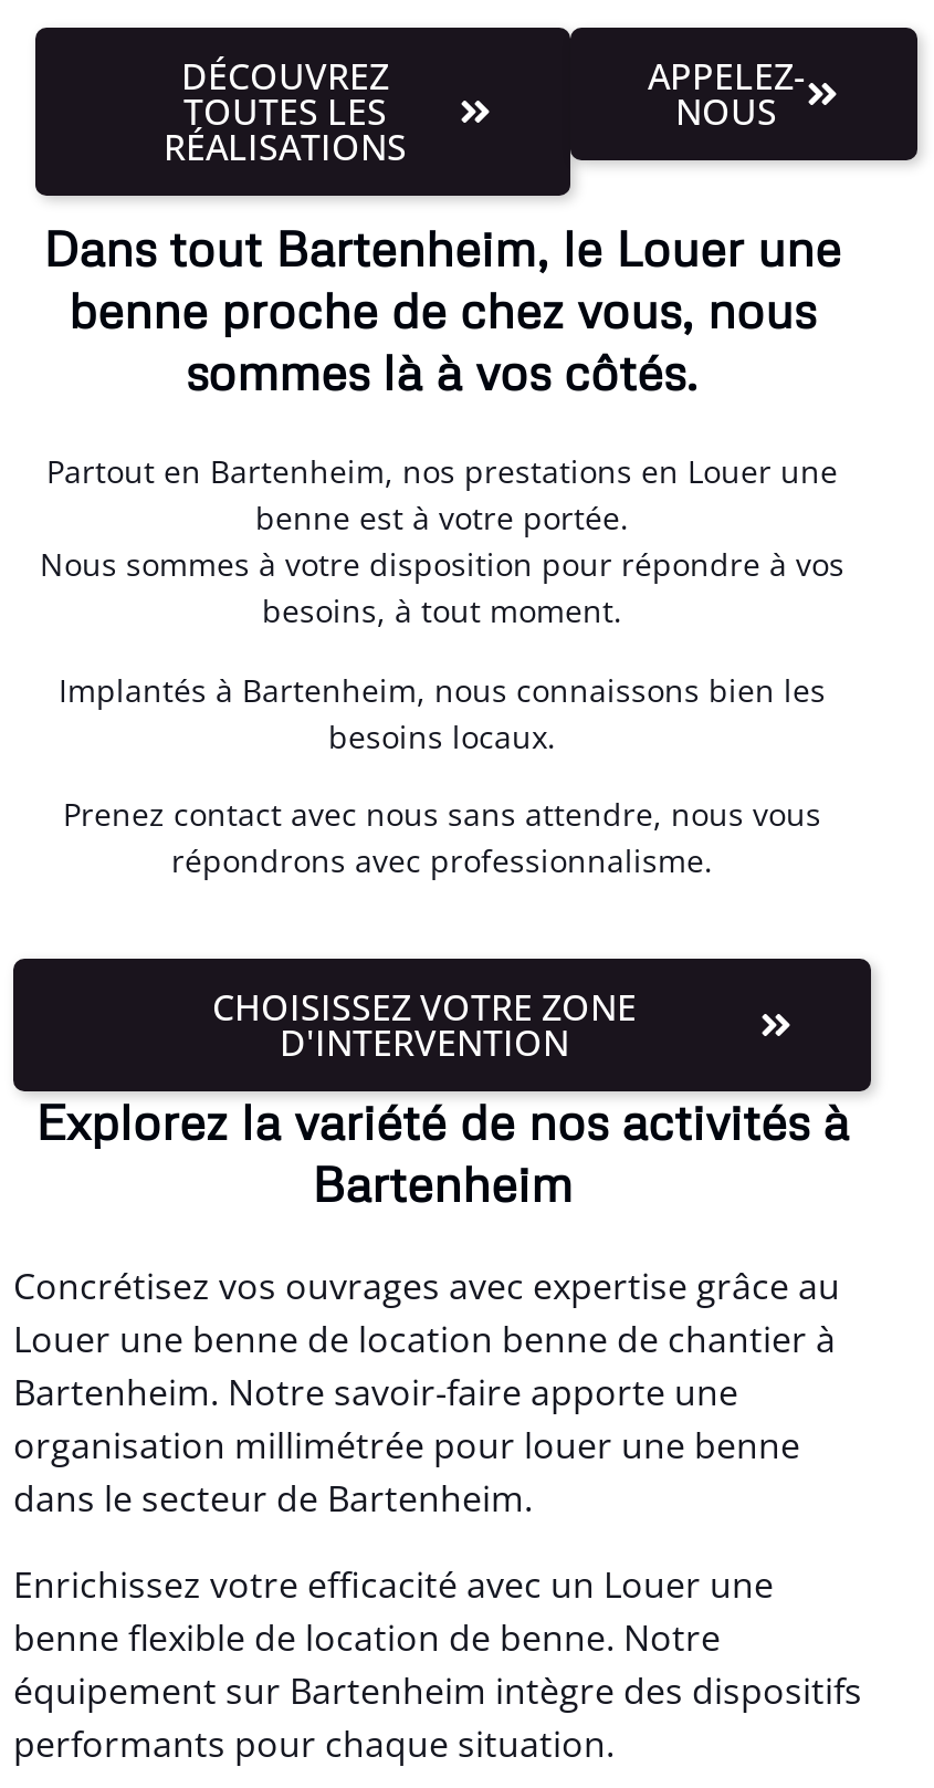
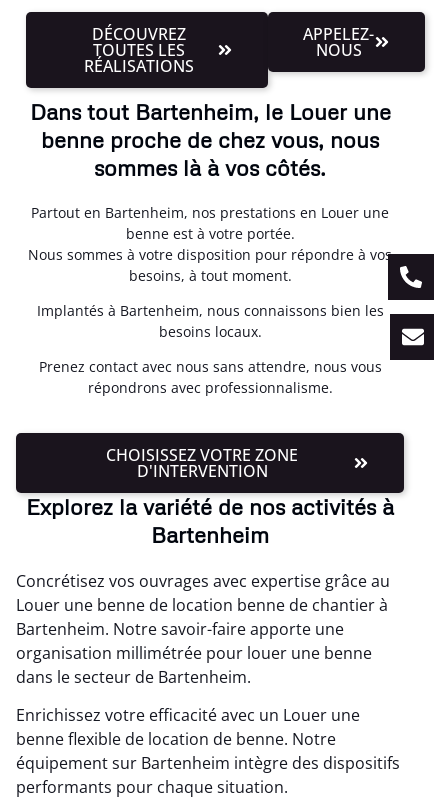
none -> [387,253,431,301] [image]
none -> [389,313,431,361] [image]

